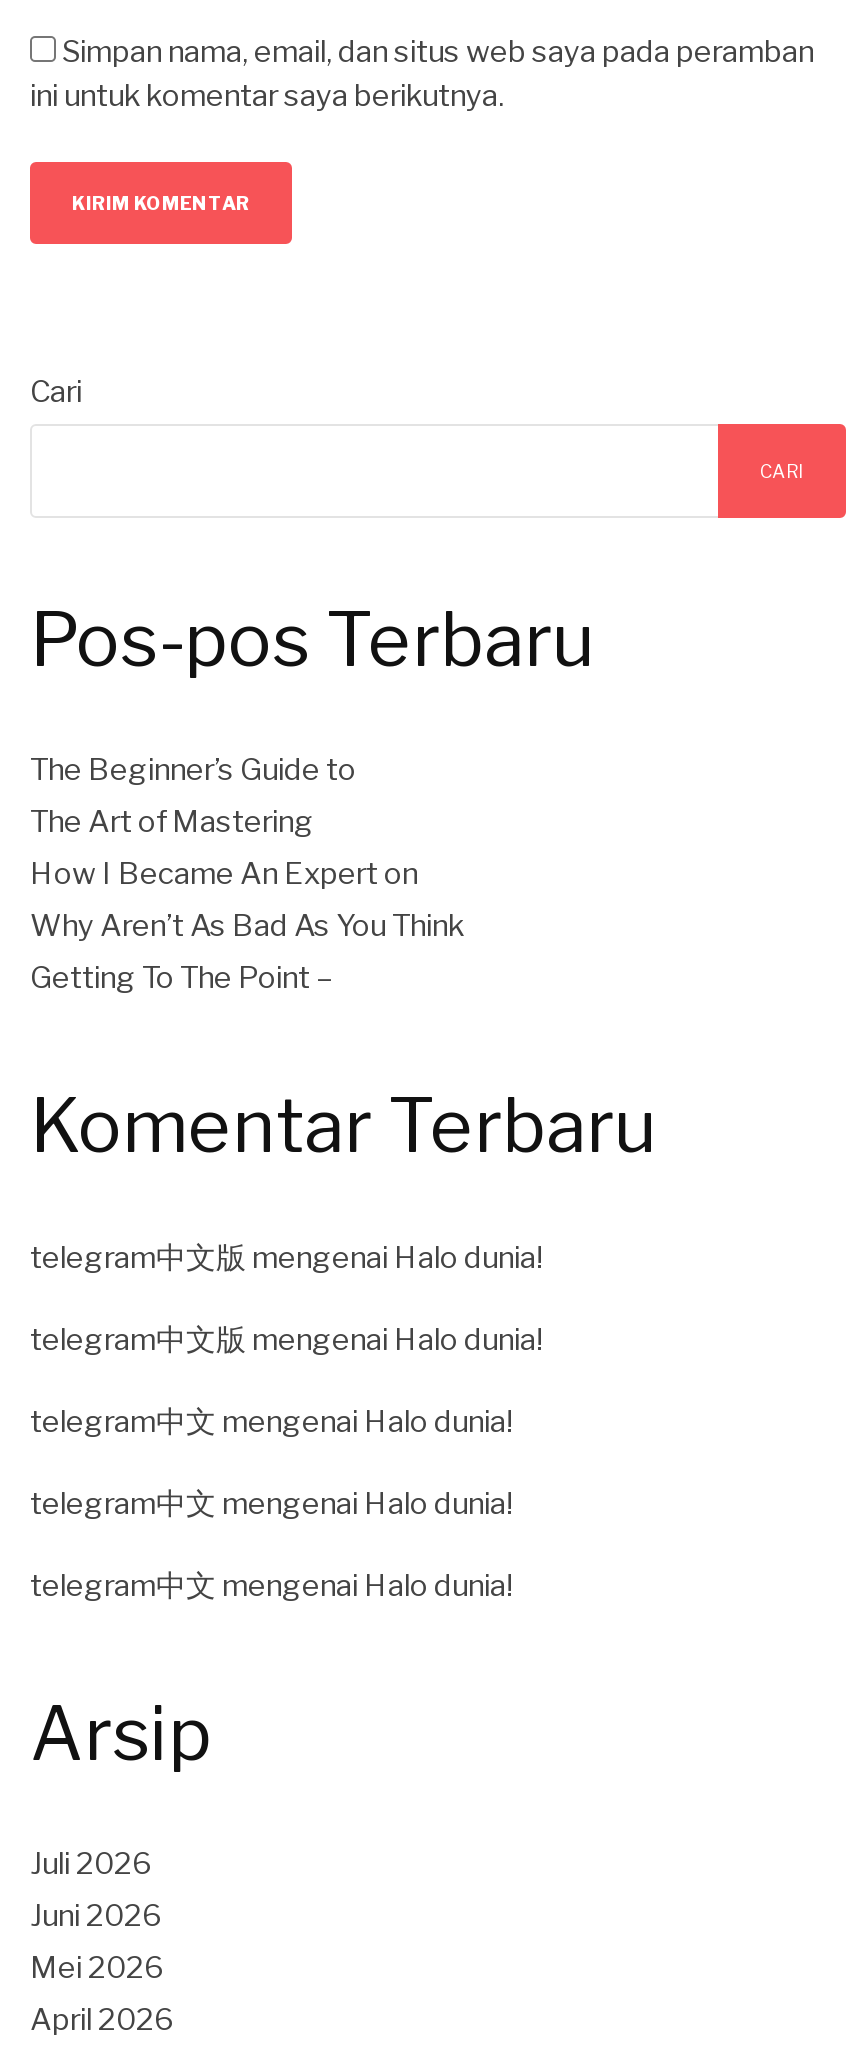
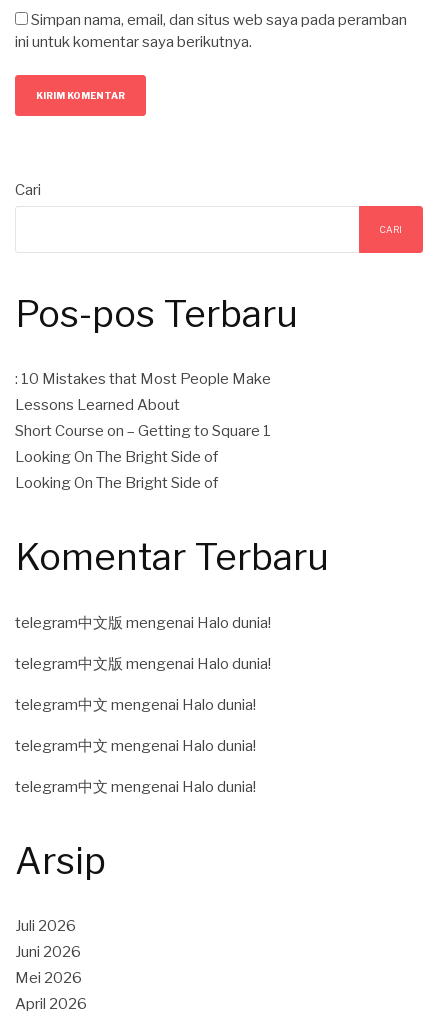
[30,752,464,996] The Beginner’s Guide to | The Art of Mastering | How I Became An Expert on | Why Aren’t As Bad As You Think | Getting To The Point – -> [15,370,271,492] : 10 Mistakes that Most People Make | Lessons Learned About | Short Course on – Getting to Square 1 | Looking On The Bright Side of | Looking On The Bright Side of

